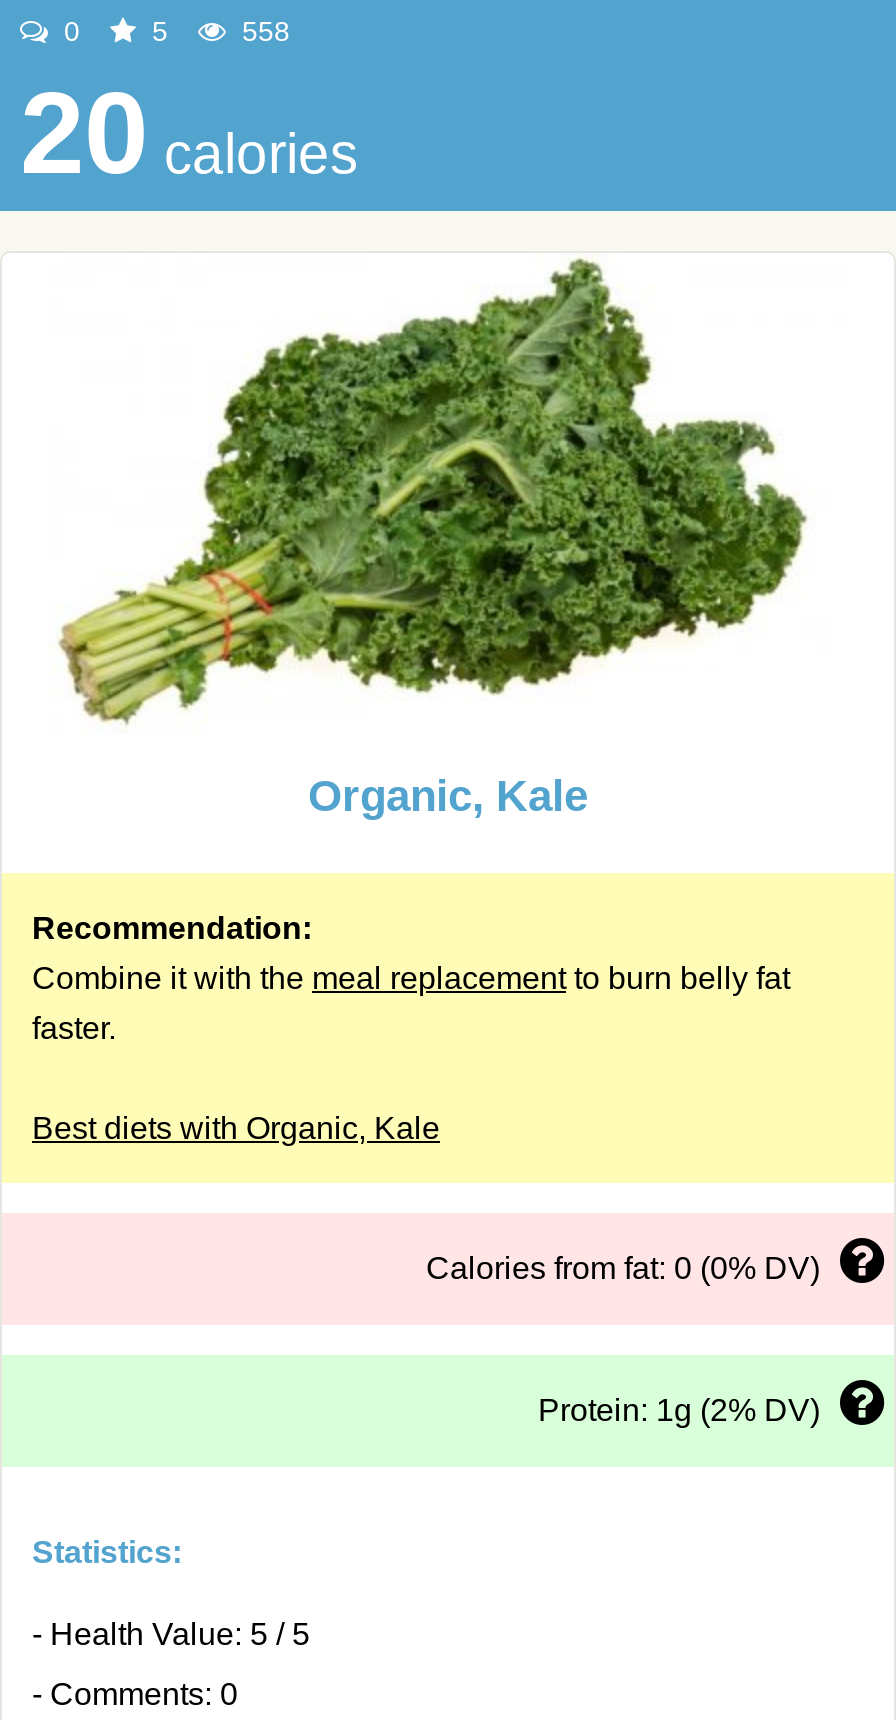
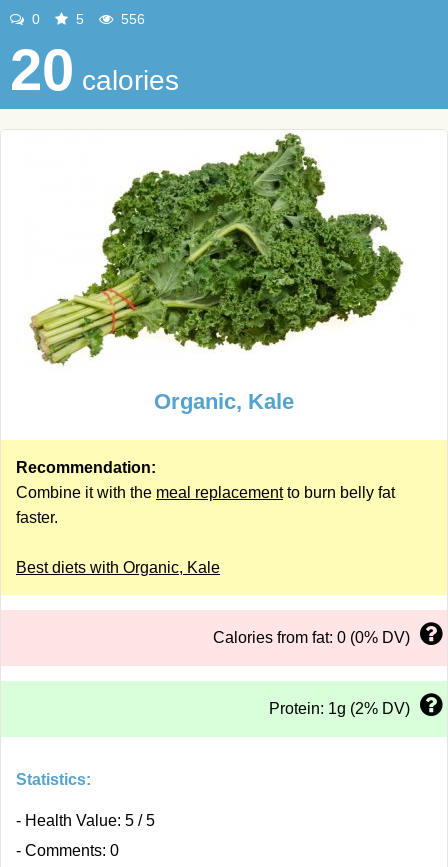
[234,15,290,47] 558 -> [117,11,145,27] 556

